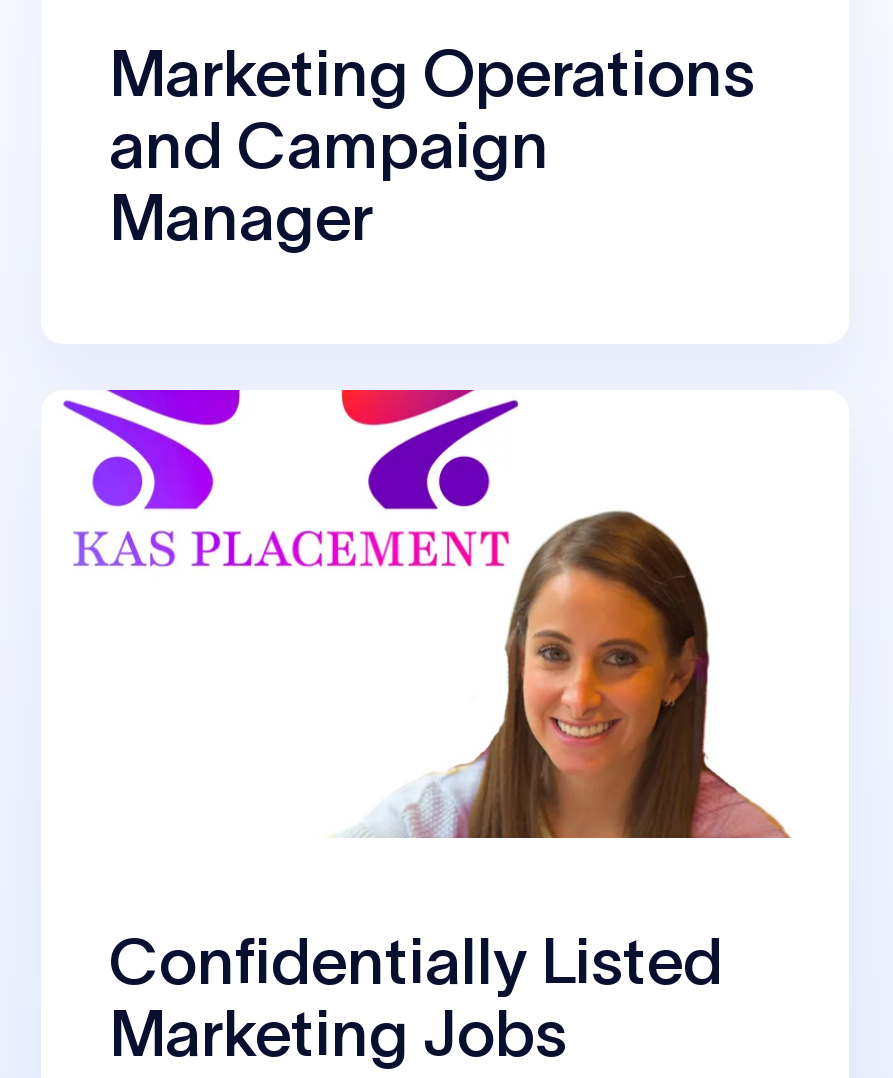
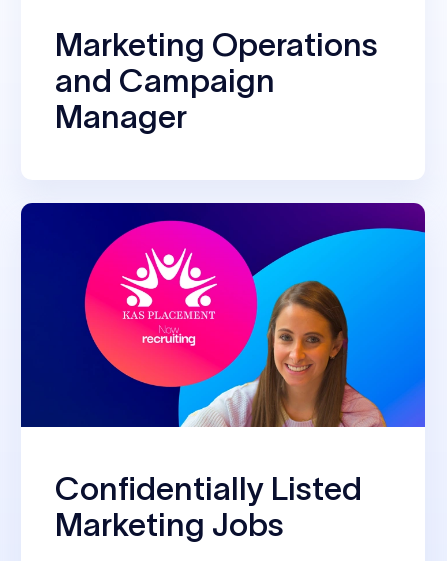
[41,388,849,840] [image] -> [20,202,426,428] [image]

